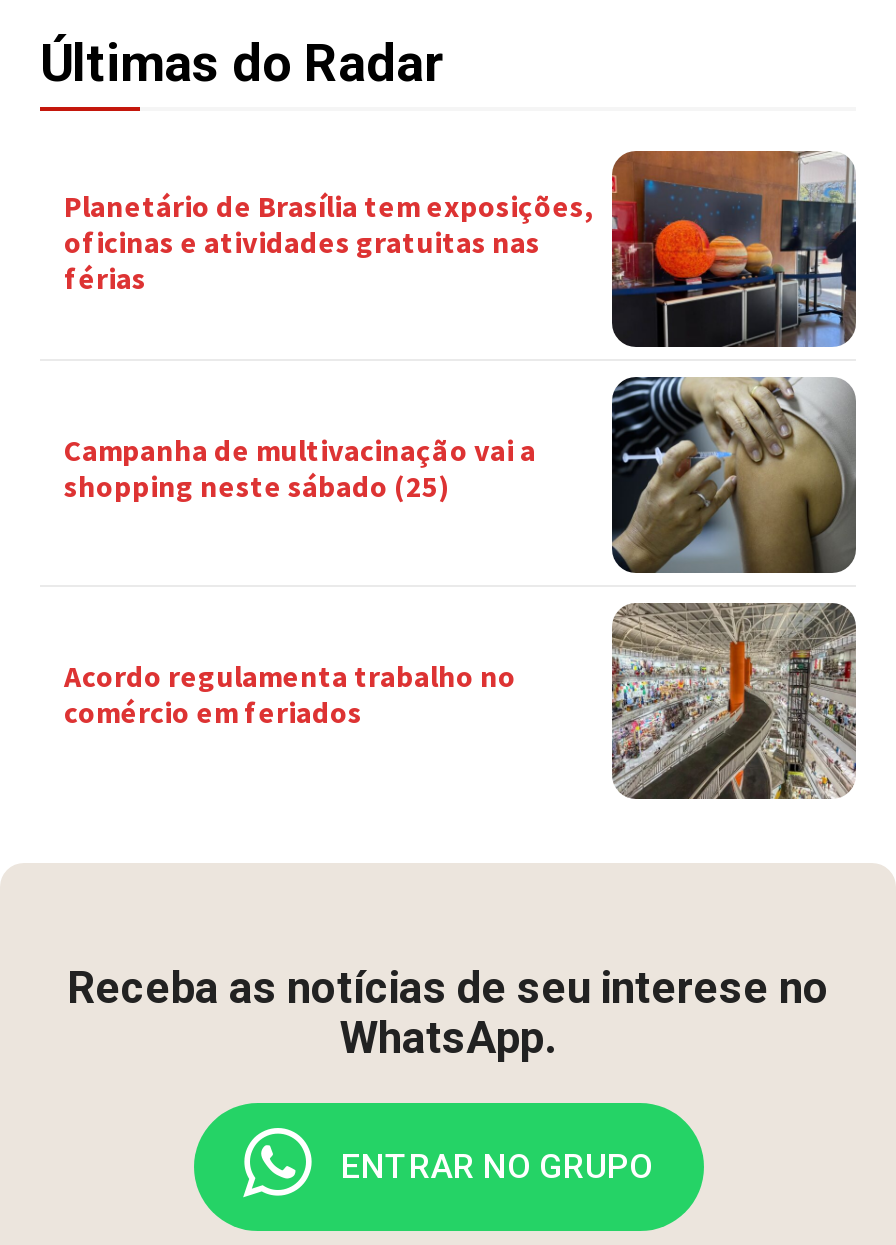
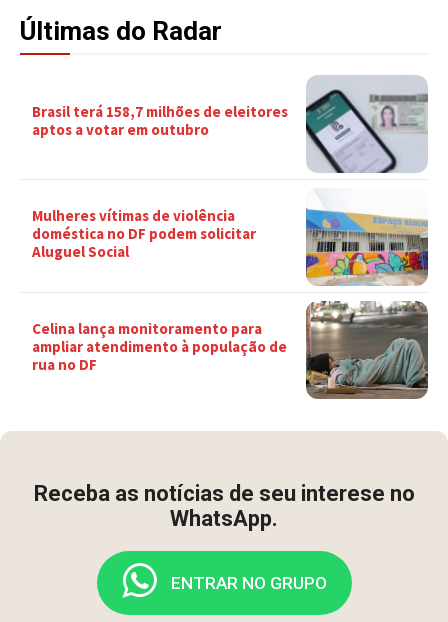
[64,149,858,349] [image] | Planetário de Brasília tem exposições, | oficinas e atividades gratuitas nas | férias -> [32,75,428,174] [image] | Brasil terá 158,7 milhões de eleitores | aptos a votar em outubro
[610,375,858,575] [image] -> [305,188,429,286] [image]
[64,431,536,505] Campanha de multivacinação vai a | shopping neste sábado (25) -> [32,206,256,261] Mulheres vítimas de violência | doméstica no DF podem solicitar | Aluguel Social
[612,601,856,799] [image] -> [306,301,428,400] [image]
[64,657,516,731] Acordo regulamenta trabalho no | comércio em feriados -> [32,319,287,374] Celina lança monitoramento para | ampliar atendimento à população de | rua no DF

